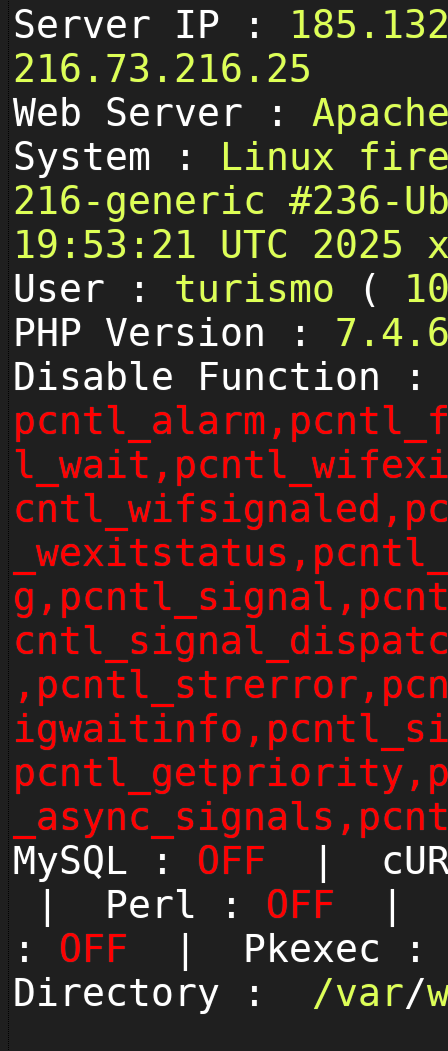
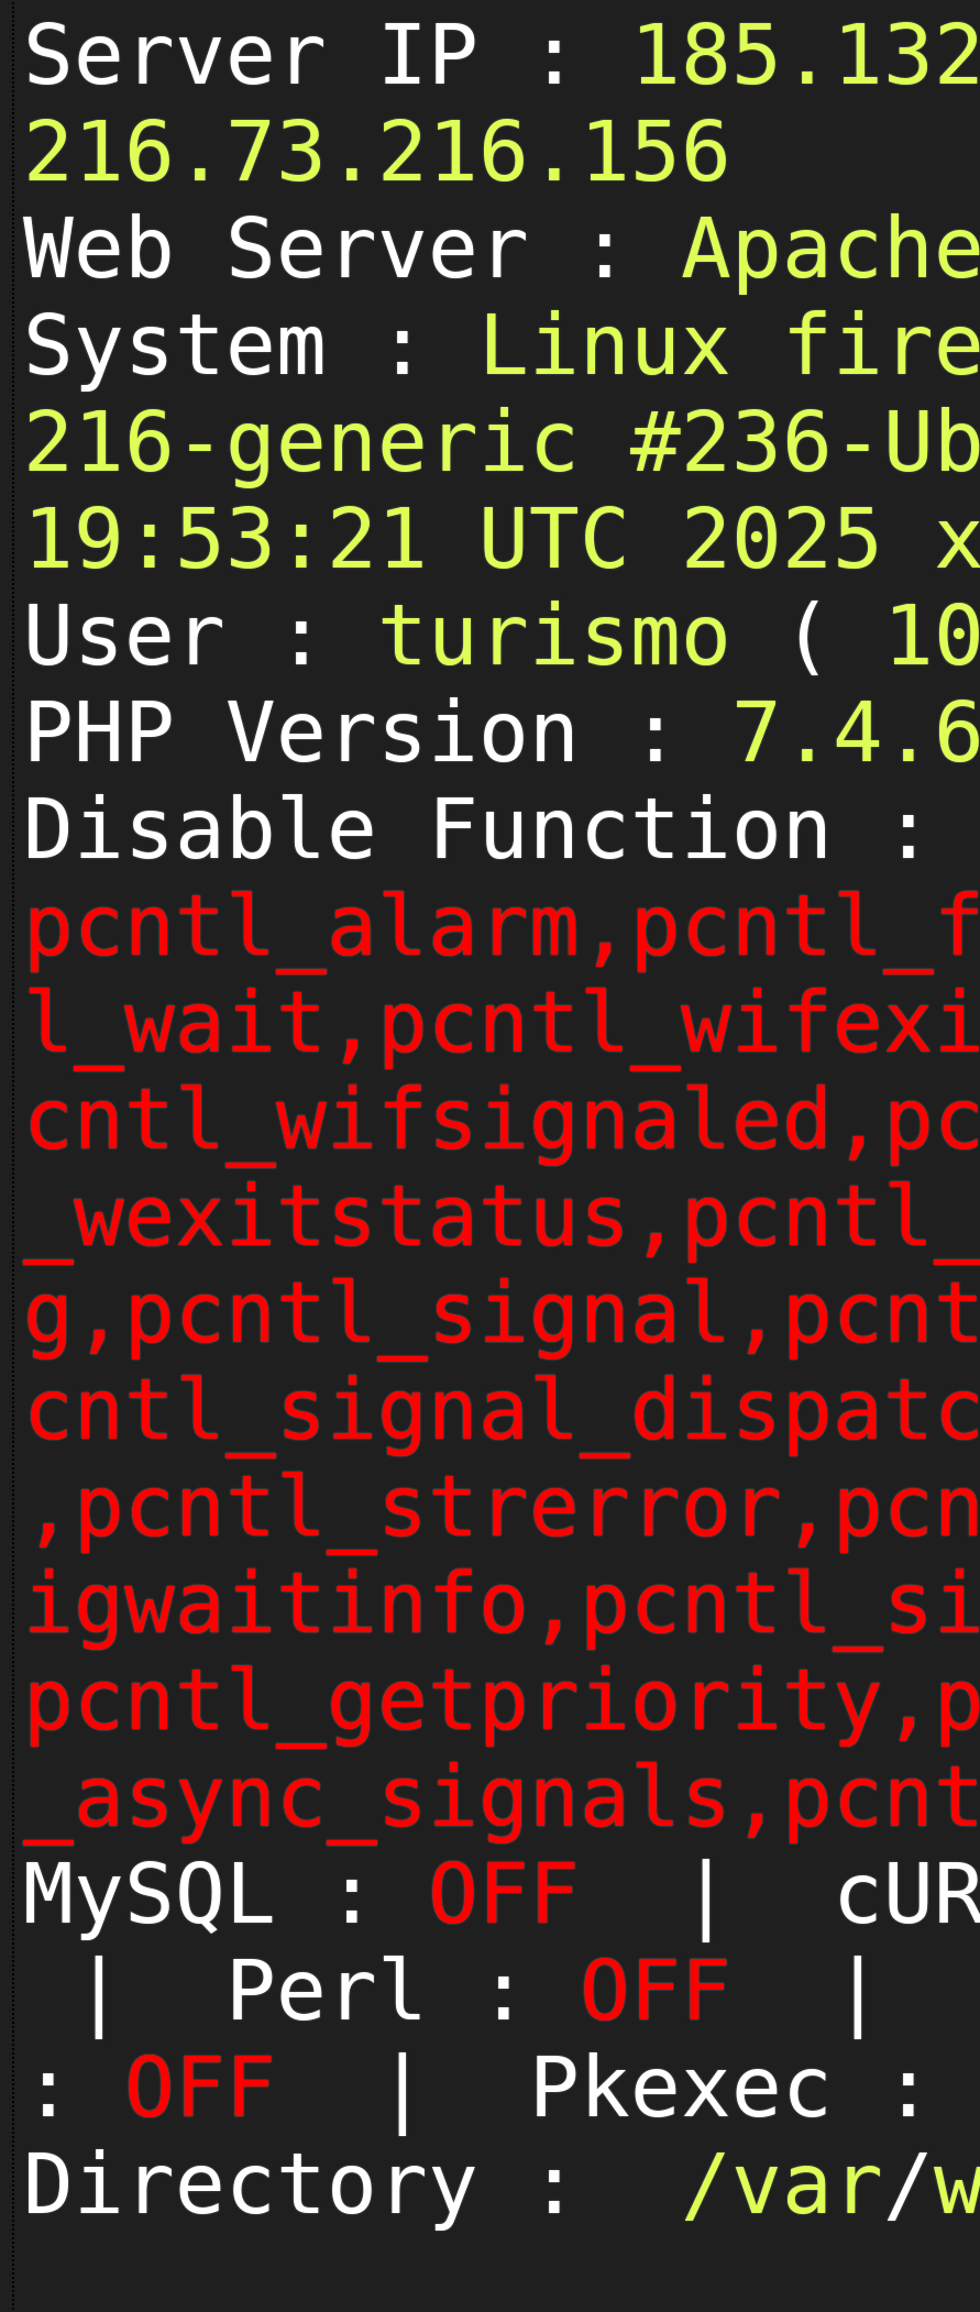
[13,47,312,91] 216.73.216.25 -> [23,103,731,200] 216.73.216.156

